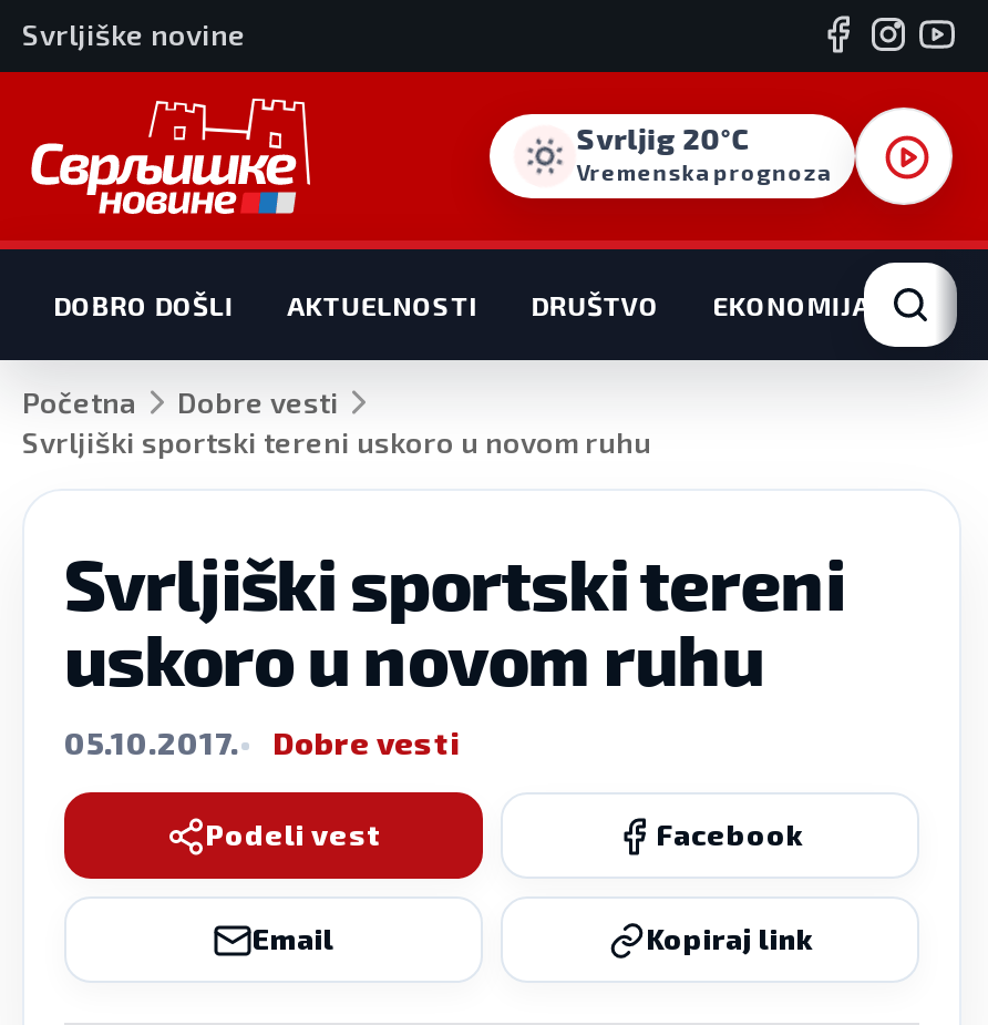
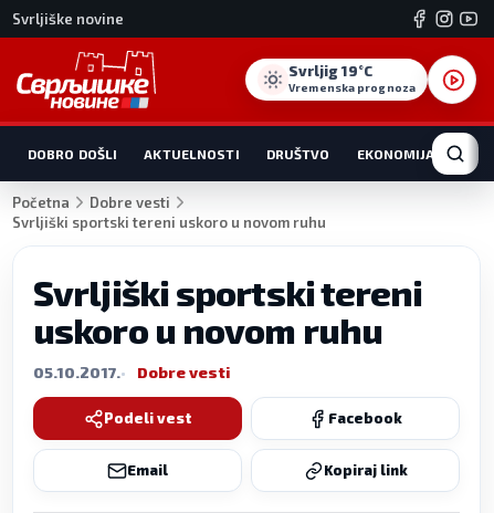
[576,121,749,156] Svrljig 20°C -> [289,62,373,80] Svrljig 19°C

